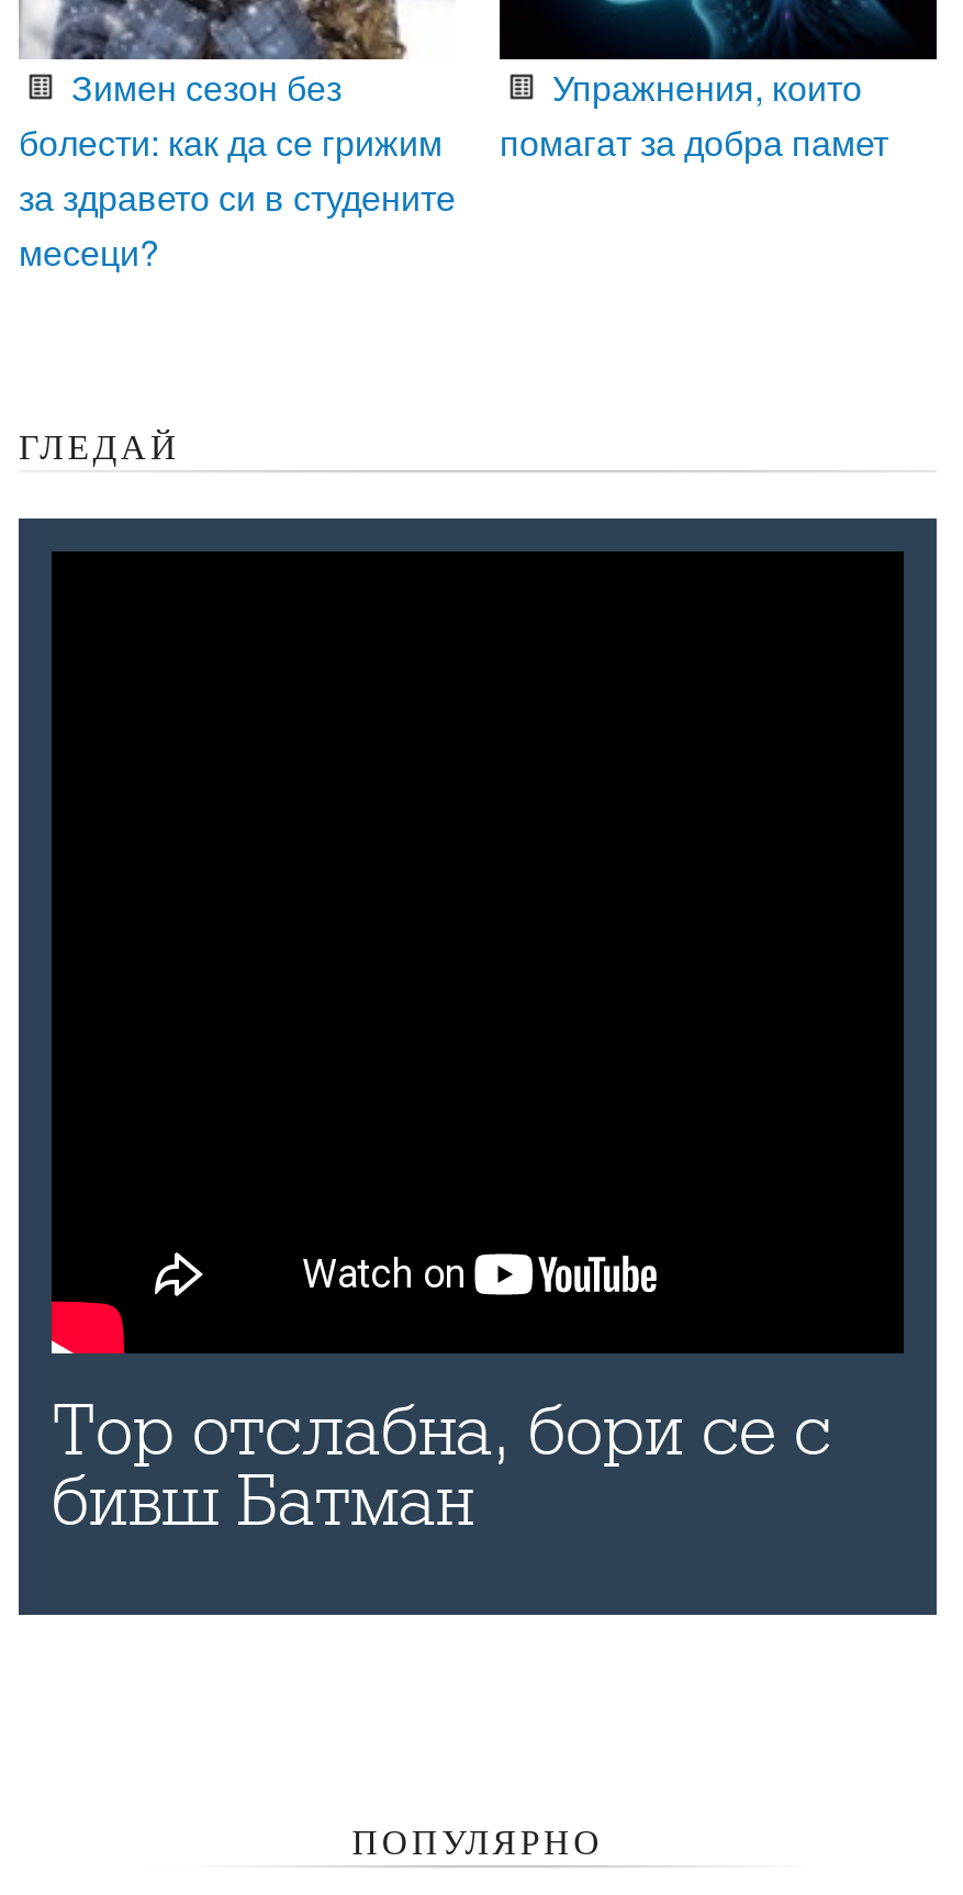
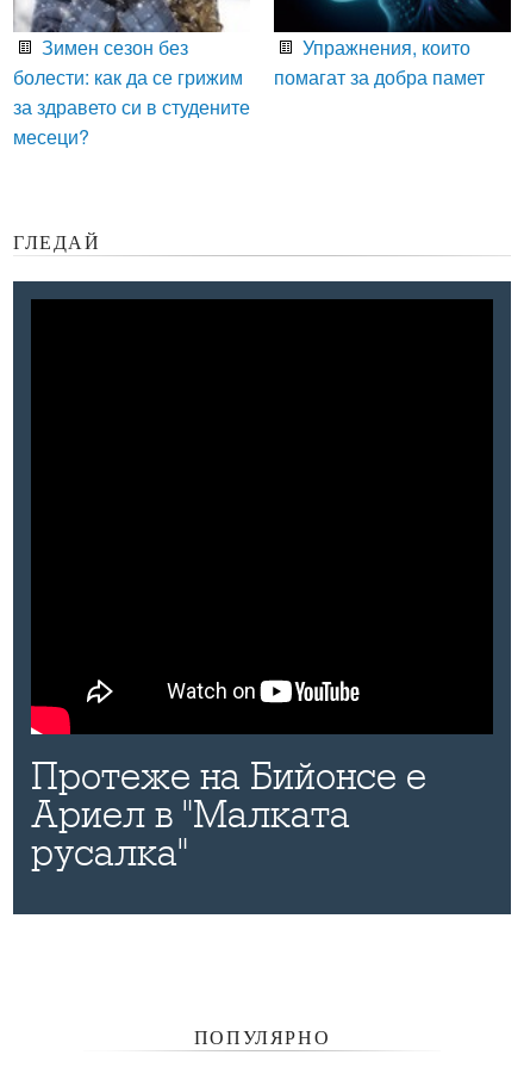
[52,1391,831,1542] Тор отслабна, бори се с | бивш Батман -> [31,755,426,875] Протеже на Бийонсе е | Ариел в "Малката | русалка"

